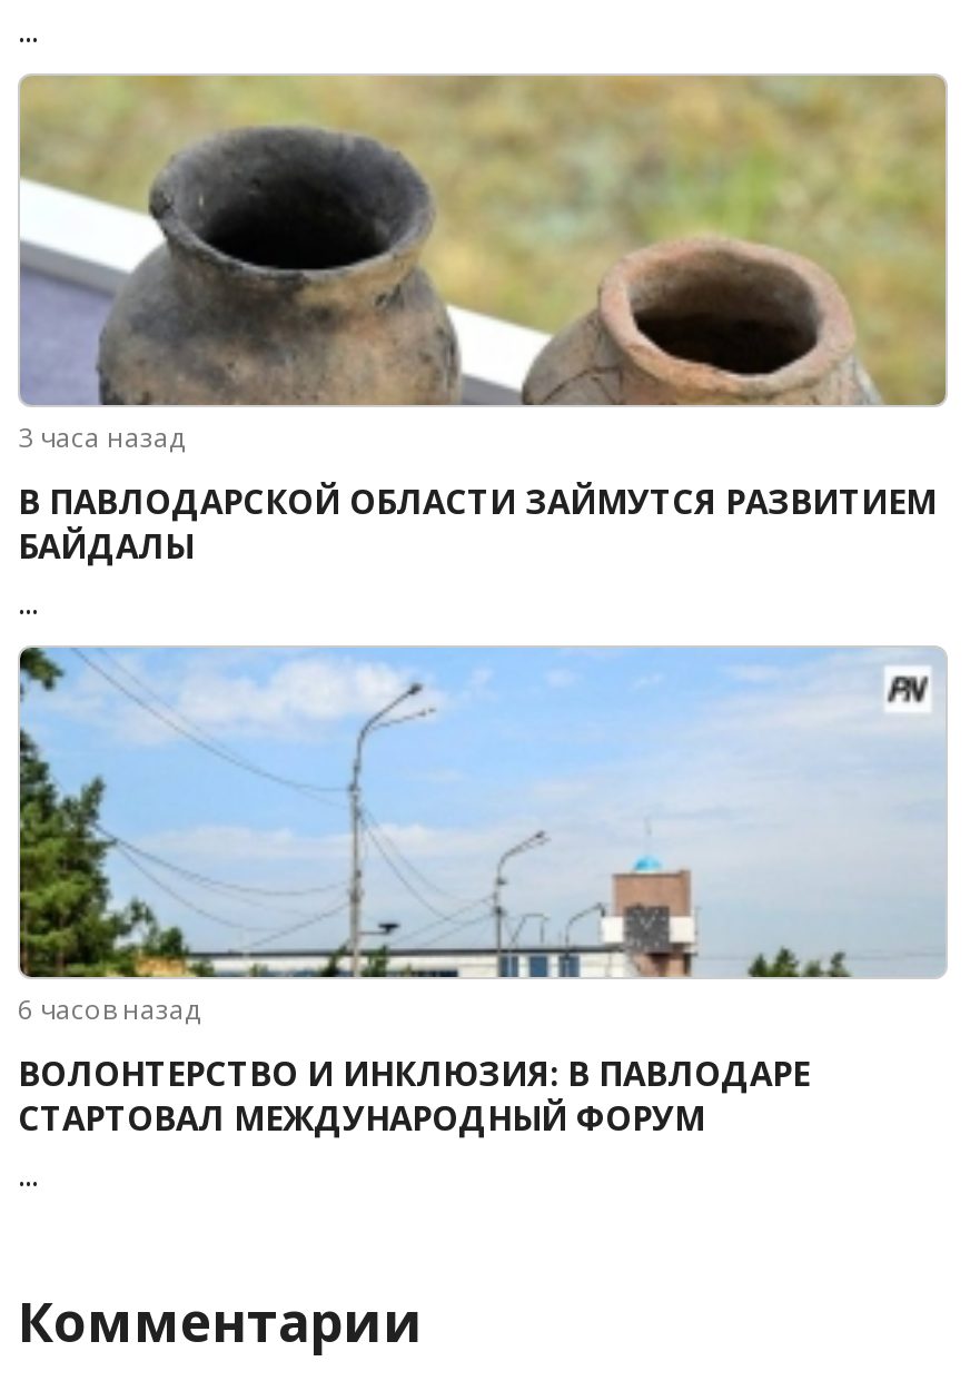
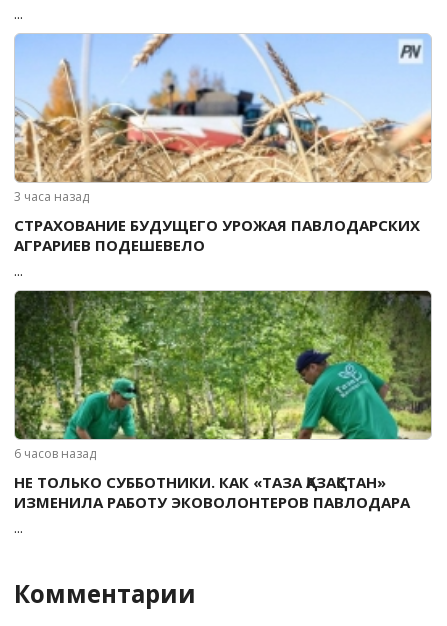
[18,73,948,568] [image] | В ПАВЛОДАРСКОЙ ОБЛАСТИ ЗАЙМУТСЯ РАЗВИТИЕМ | БАЙДАЛЫ -> [14,33,432,255] [image] | СТРАХОВАНИЕ БУДУЩЕГО УРОЖАЯ ПАВЛОДАРСКИХ | АГРАРИЕВ ПОДЕШЕВЕЛО
[18,645,946,1140] [image] | ВОЛОНТЕРСТВО И ИНКЛЮЗИЯ: В ПАВЛОДАРЕ | СТАРТОВАЛ МЕЖДУНАРОДНЫЙ ФОРУМ -> [14,290,432,512] [image] | НЕ ТОЛЬКО СУББОТНИКИ. КАК «ТАЗА ҚАЗАҚСТАН» | ИЗМЕНИЛА РАБОТУ ЭКОВОЛОНТЕРОВ ПАВЛОДАРА

